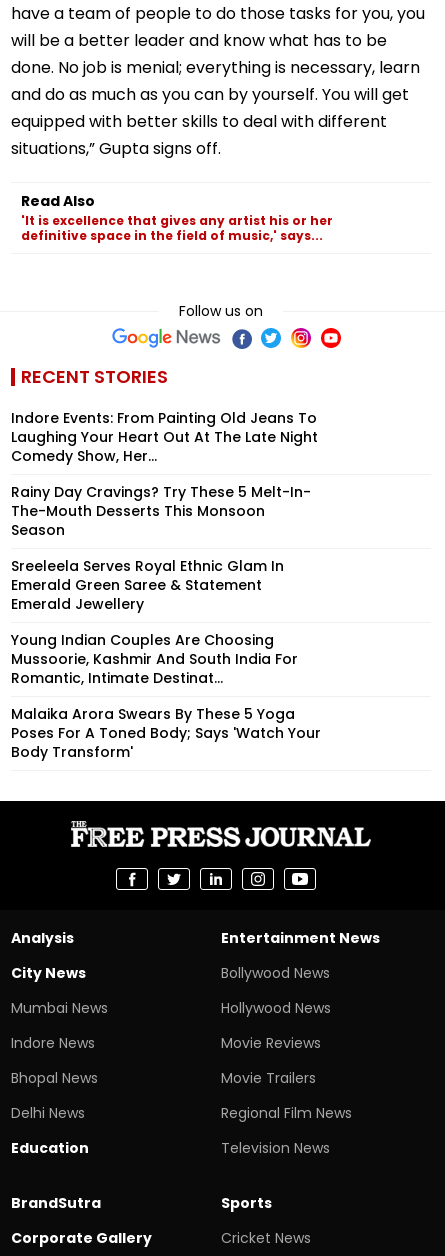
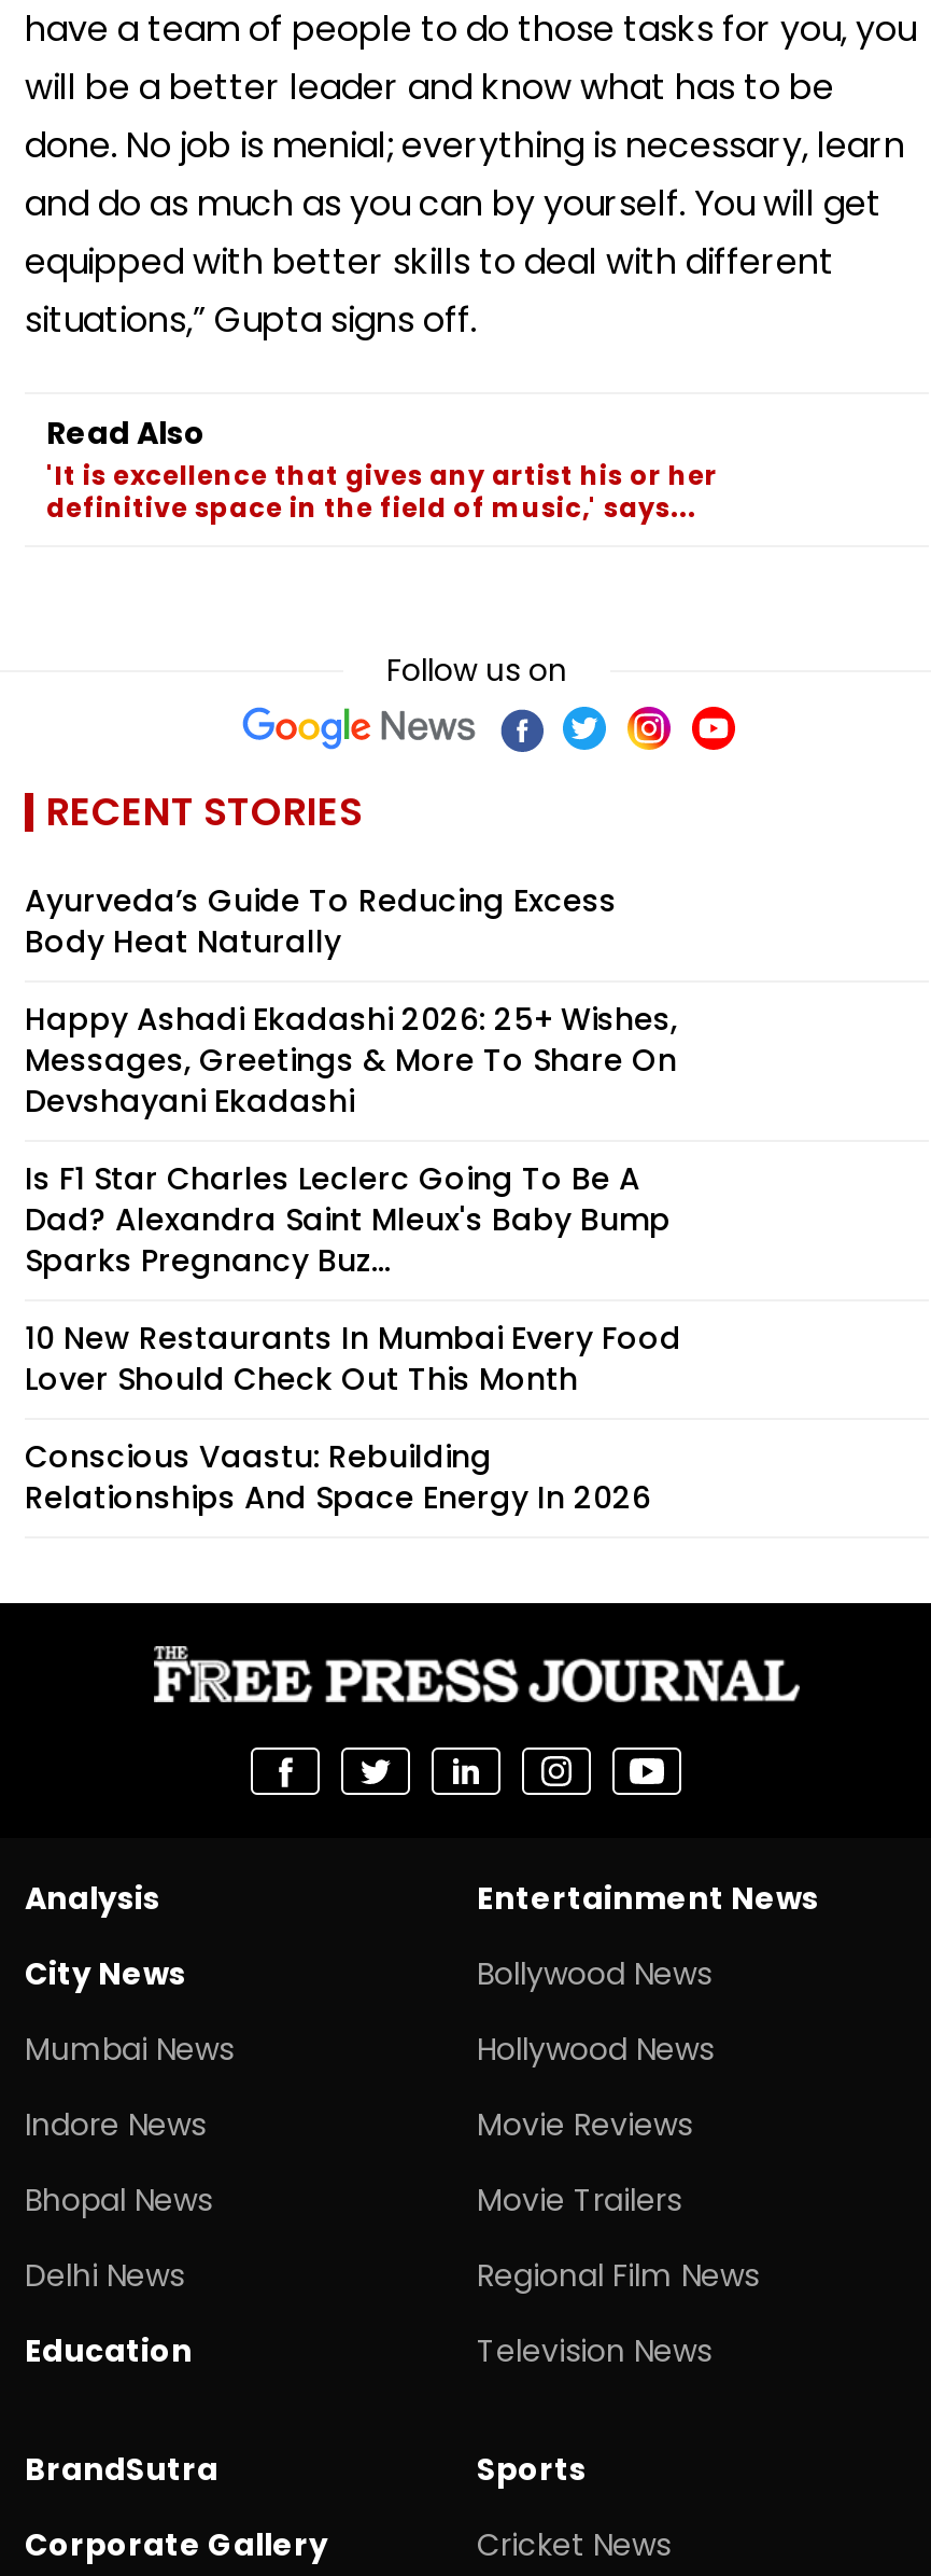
[11,408,318,466] Indore Events: From Painting Old Jeans To | Laughing Your Heart Out At The Late Night | Comedy Show, Her... -> [25,880,617,964] Ayurveda’s Guide To Reducing Excess | Body Heat Naturally
[11,482,311,540] Rainy Day Cravings? Try These 5 Melt-In- | The-Mouth Desserts This Monsoon | Season -> [25,998,677,1123] Happy Ashadi Ekadashi 2026: 25+ Wishes, | Messages, Greetings & More To Share On | Devshayani Ekadashi
[11,556,284,614] Sreeleela Serves Royal Ethnic Glam In | Emerald Green Saree & Statement | Emerald Jewellery -> [25,1158,671,1283] Is F1 Star Charles Leclerc Going To Be A | Dad? Alexandra Saint Mleux's Baby Bump | Sparks Pregnancy Buz...
[11,630,298,688] Young Indian Couples Are Choosing | Mussoorie, Kashmir And South India For | Romantic, Intimate Destinat... -> [25,1317,681,1401] 10 New Restaurants In Mumbai Every Food | Lover Should Check Out This Month
[11,704,321,762] Malaika Arora Swears By These 5 Yoga | Poses For A Toned Body; Says 'Watch Your | Body Transform' -> [25,1436,651,1520] Conscious Vaastu: Rebuilding | Relationships And Space Energy In 2026

